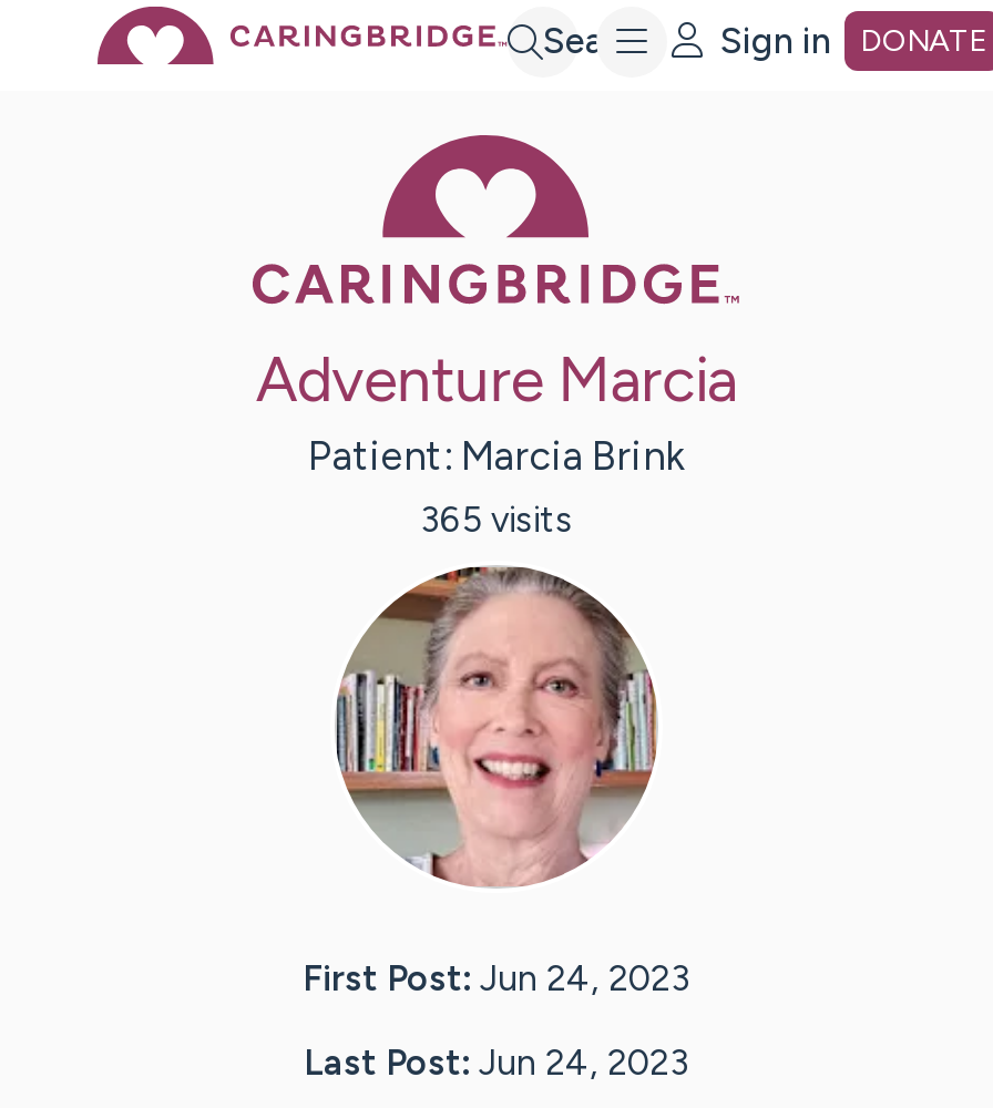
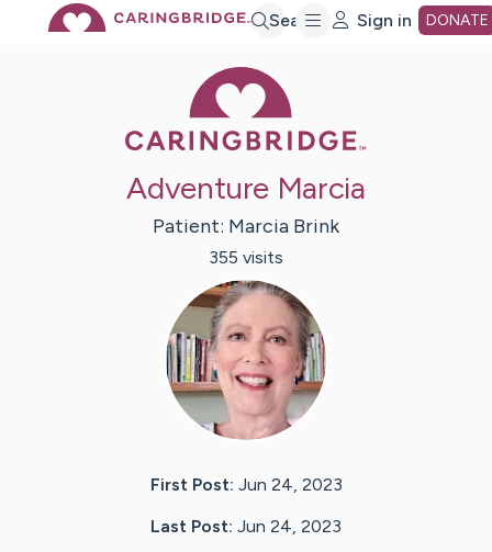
[420,499,573,541] 365 visits -> [209,247,283,268] 355 visits

